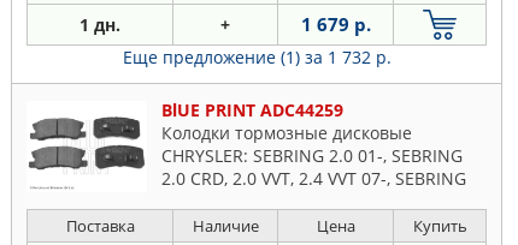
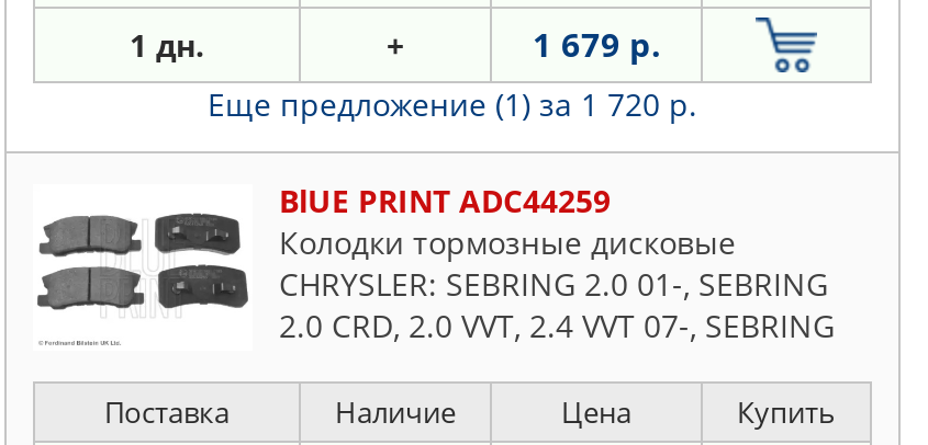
[122,46,391,68] Еще предложение (1) за 1 732 р. -> [208,83,697,125] Еще предложение (1) за 1 720 р.

